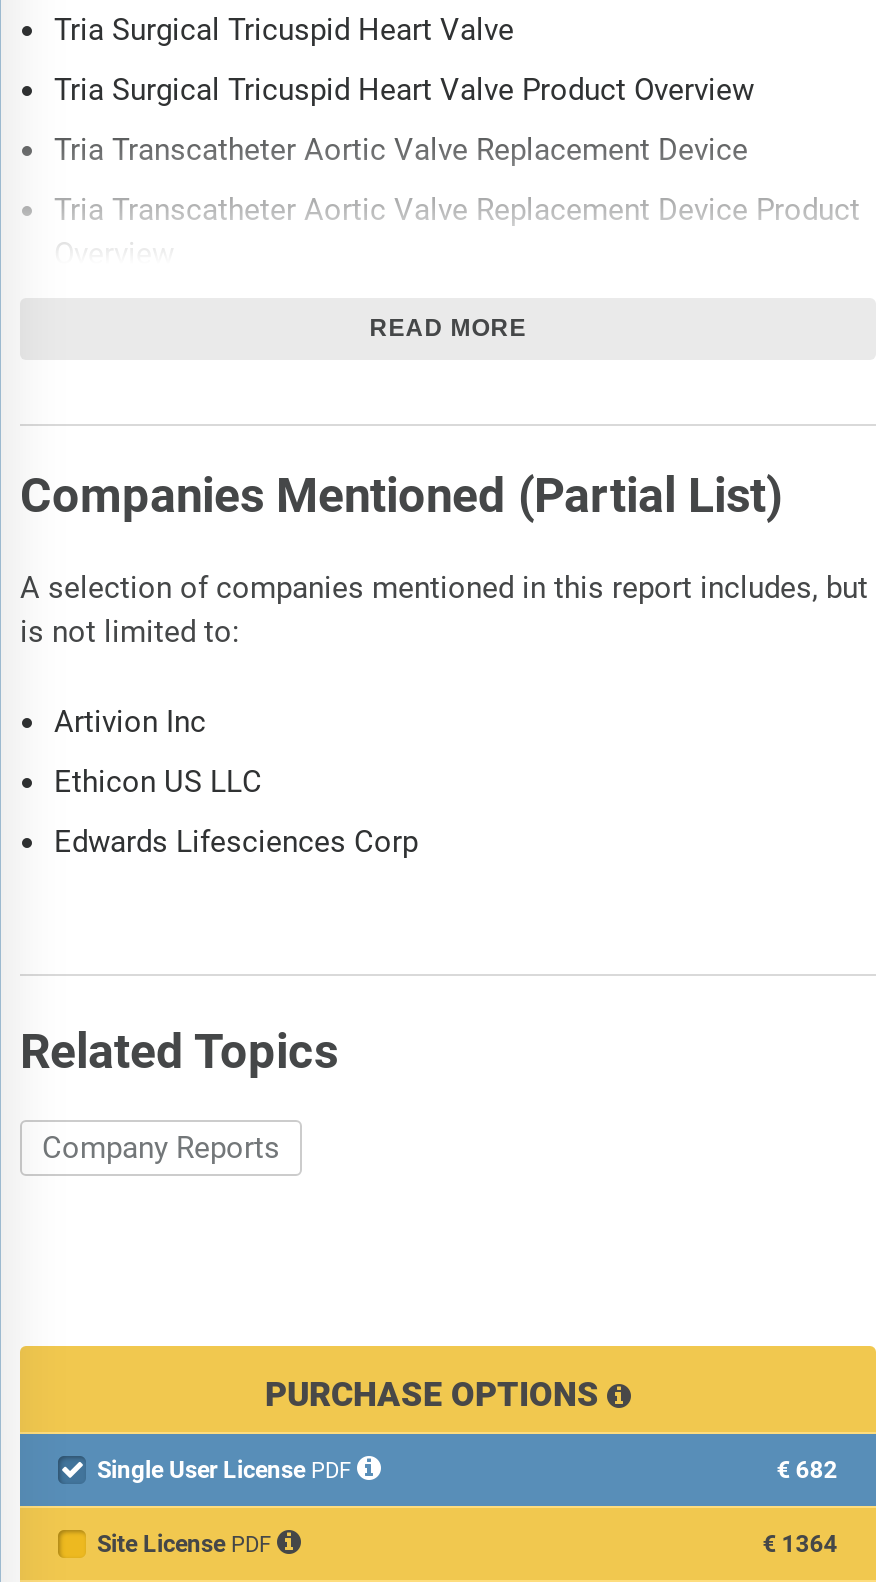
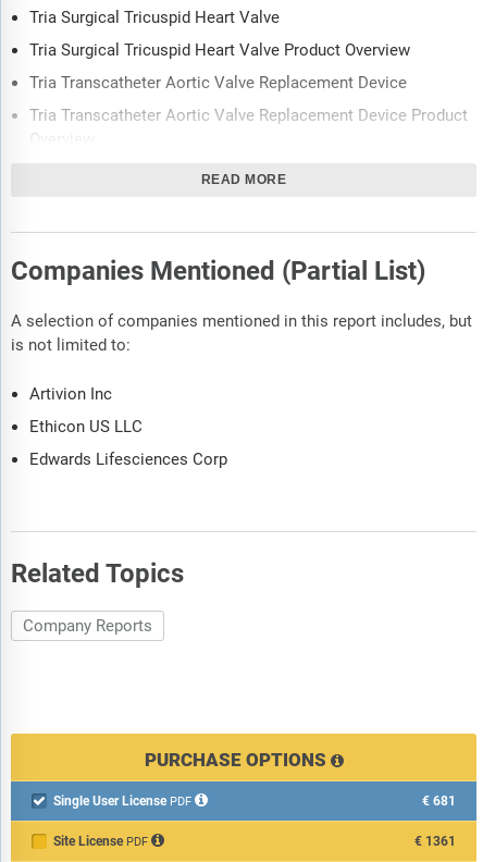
[796,1455,838,1483] €682 -> [433,793,456,808] €681
[782,1529,838,1557] €1364 -> [425,833,456,849] €1361

